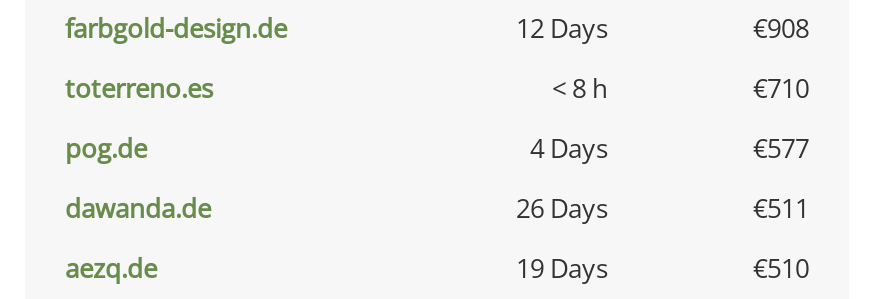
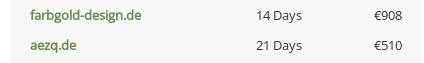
[516,10,608,46] 12 Days -> [255,6,301,24] 14 Days
[65,70,809,226] toterreno.es | < 8 h | €710 | pog.de | 4 Days | €577 | dawanda.de | 26 Days | €511 -> none
[516,250,608,286] 19 Days -> [255,36,301,54] 21 Days

